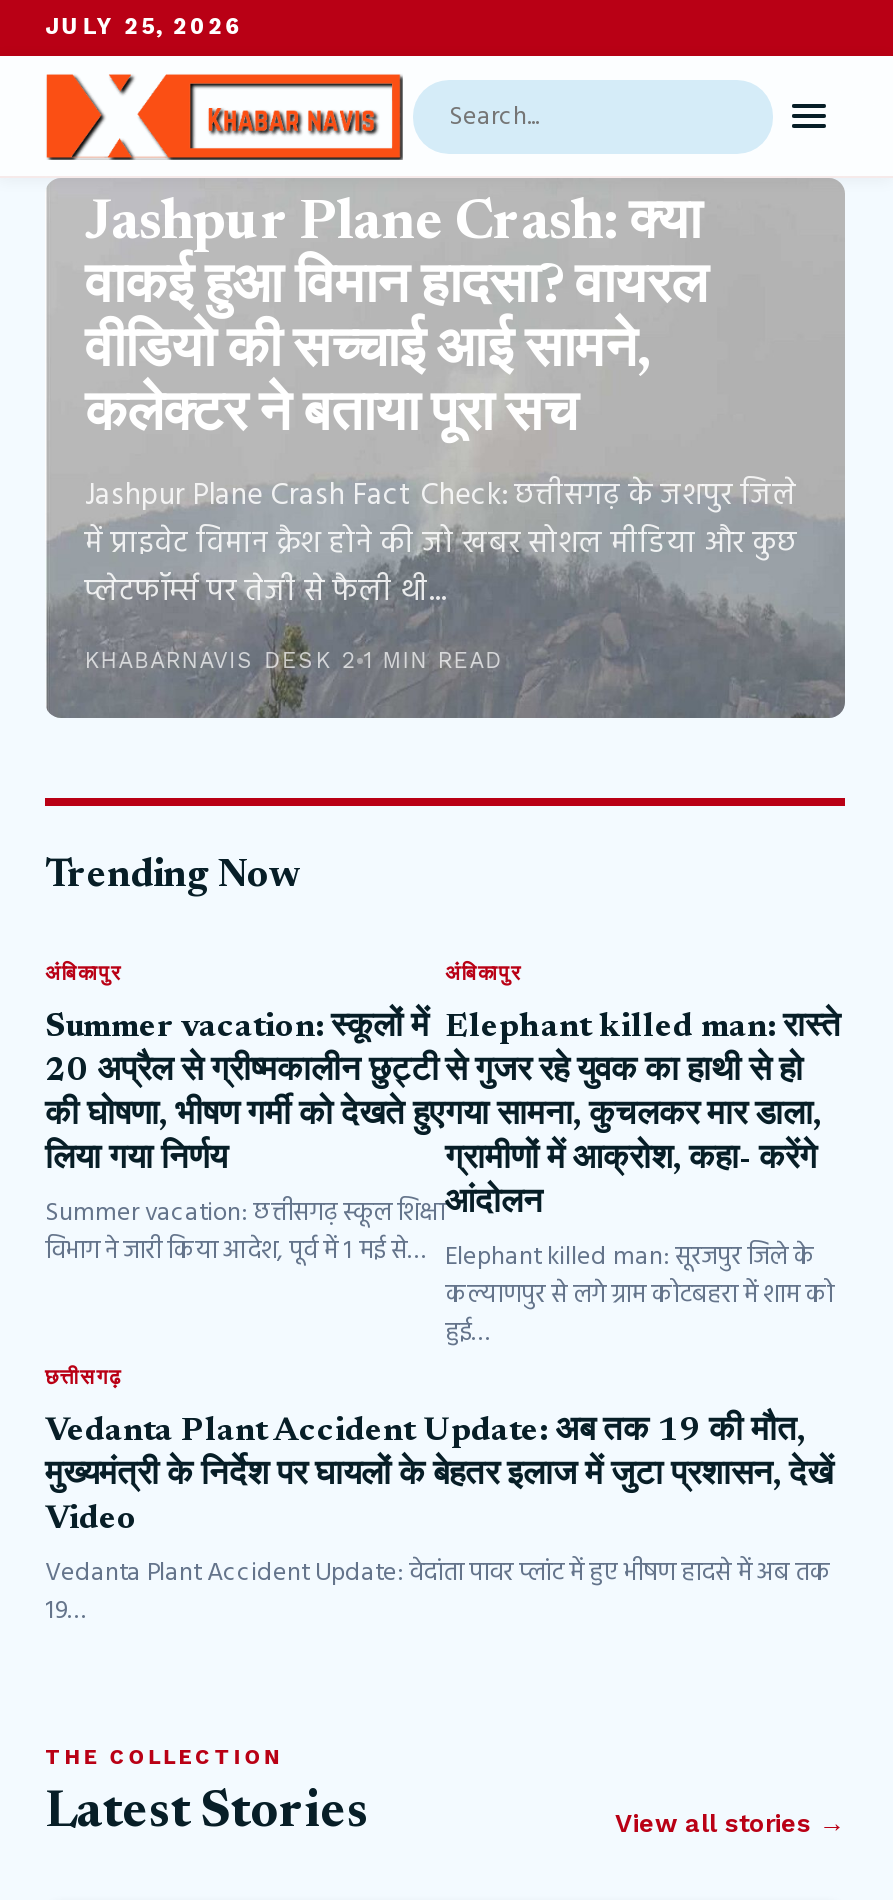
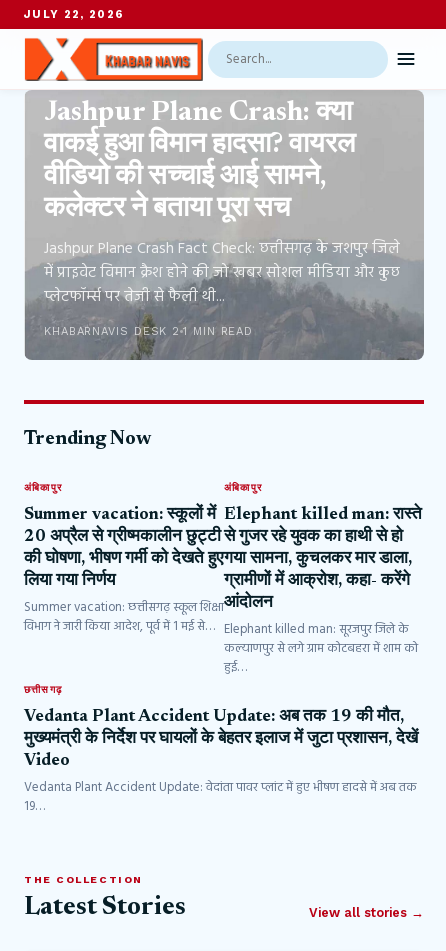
[45,14,244,40] JULY 25, 2026 -> [24,8,124,21] JULY 22, 2026

